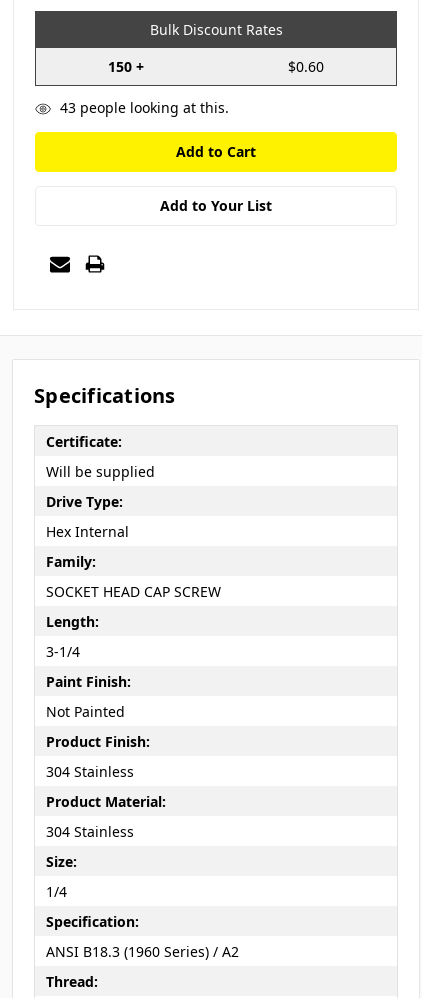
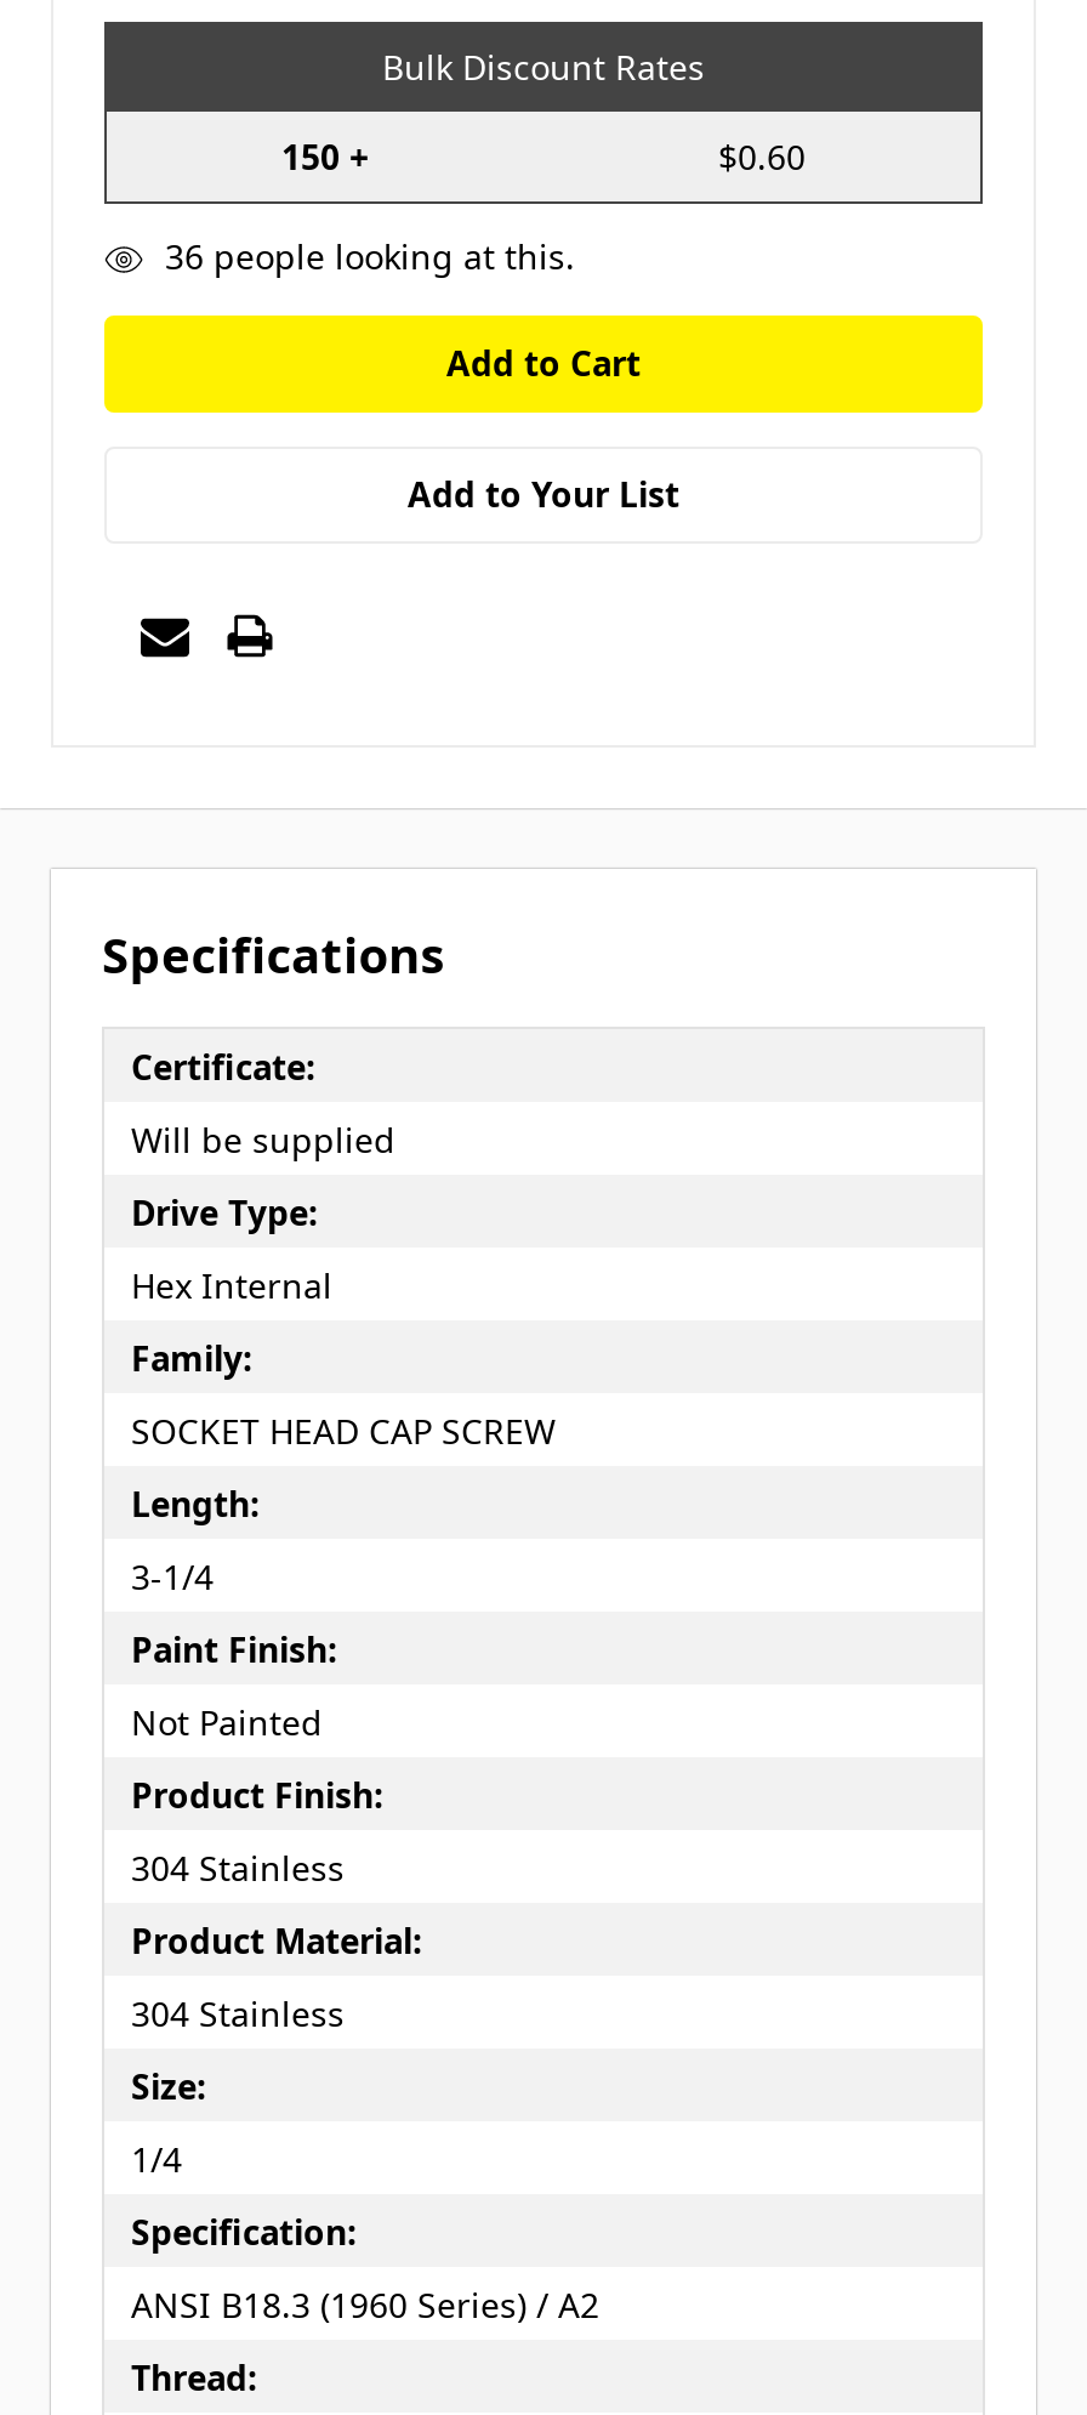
[60,98,229,117] 43 people looking at this. -> [165,233,575,279] 36 people looking at this.

